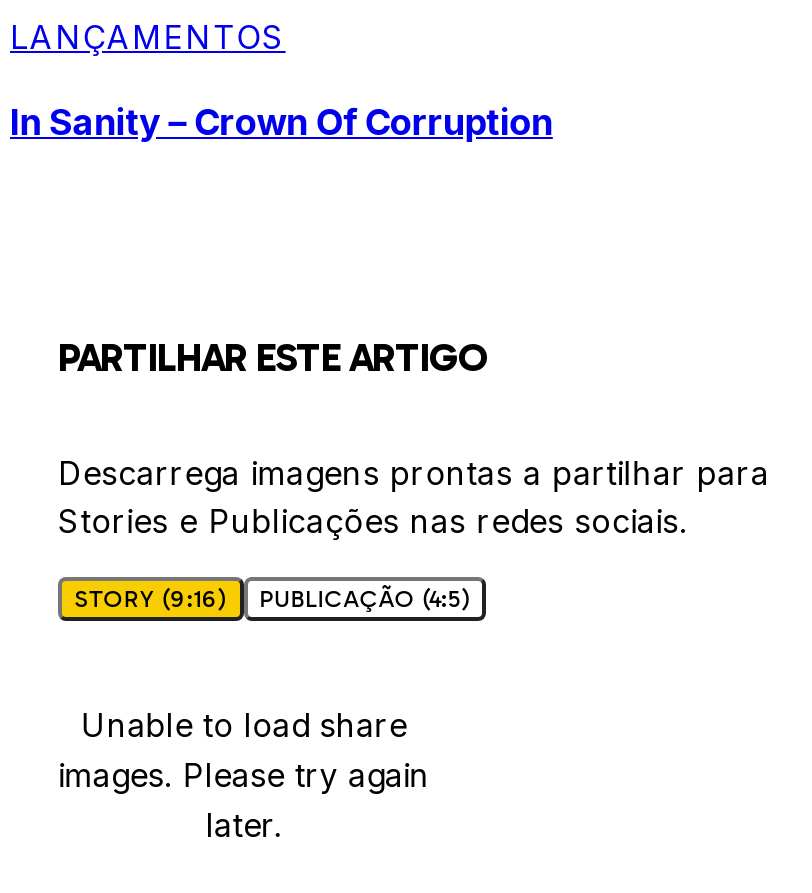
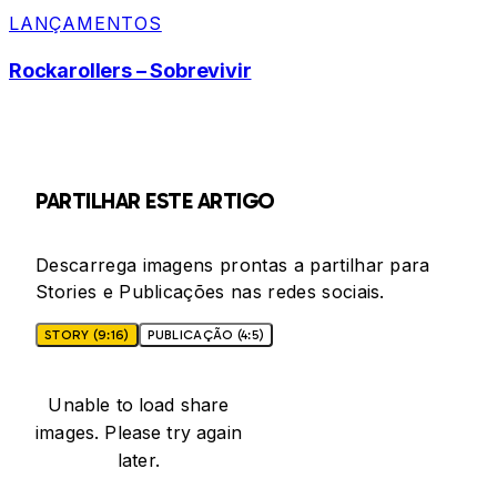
[10,102,553,144] In Sanity – Crown Of Corruption -> [9,59,251,82] Rockarollers – Sobrevivir

